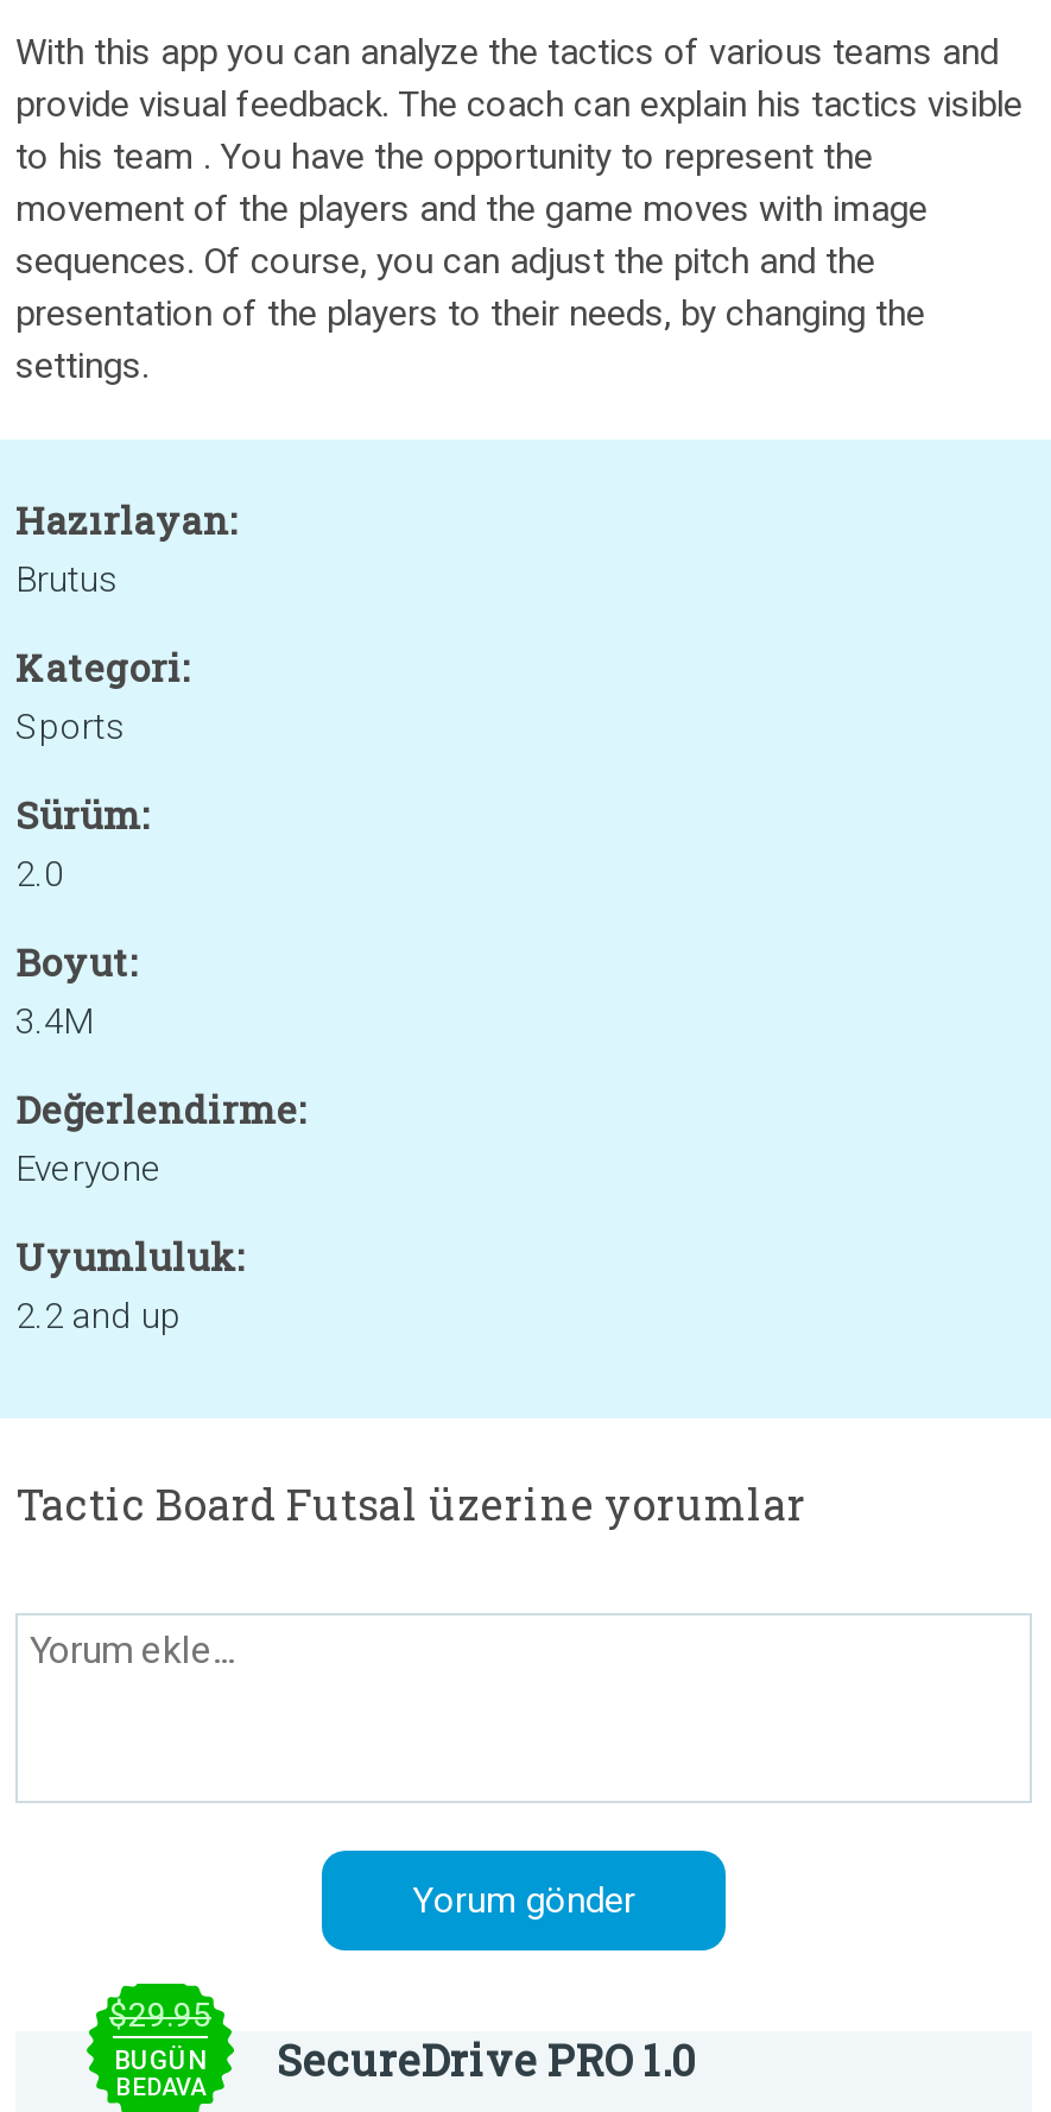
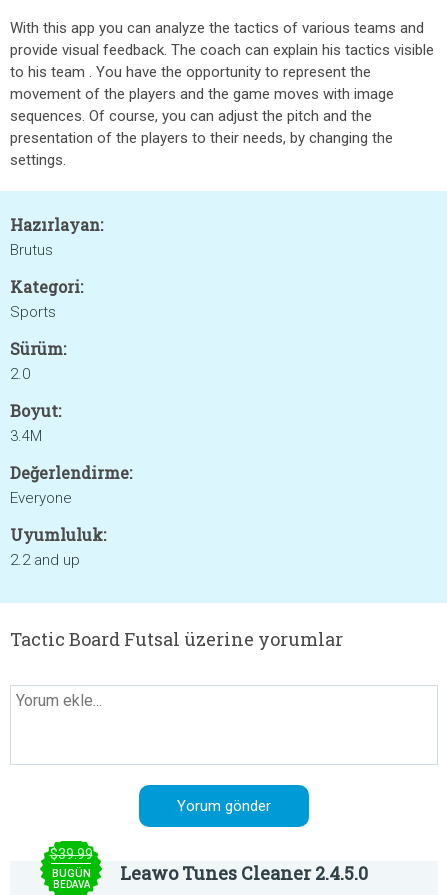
[109,1996,211,2034] $29.95 -> [49,846,92,862] $39.99
[277,2031,695,2088] SecureDrive PRO 1.0 -> [120,861,368,885] Leawo Tunes Cleaner 2.4.5.0

